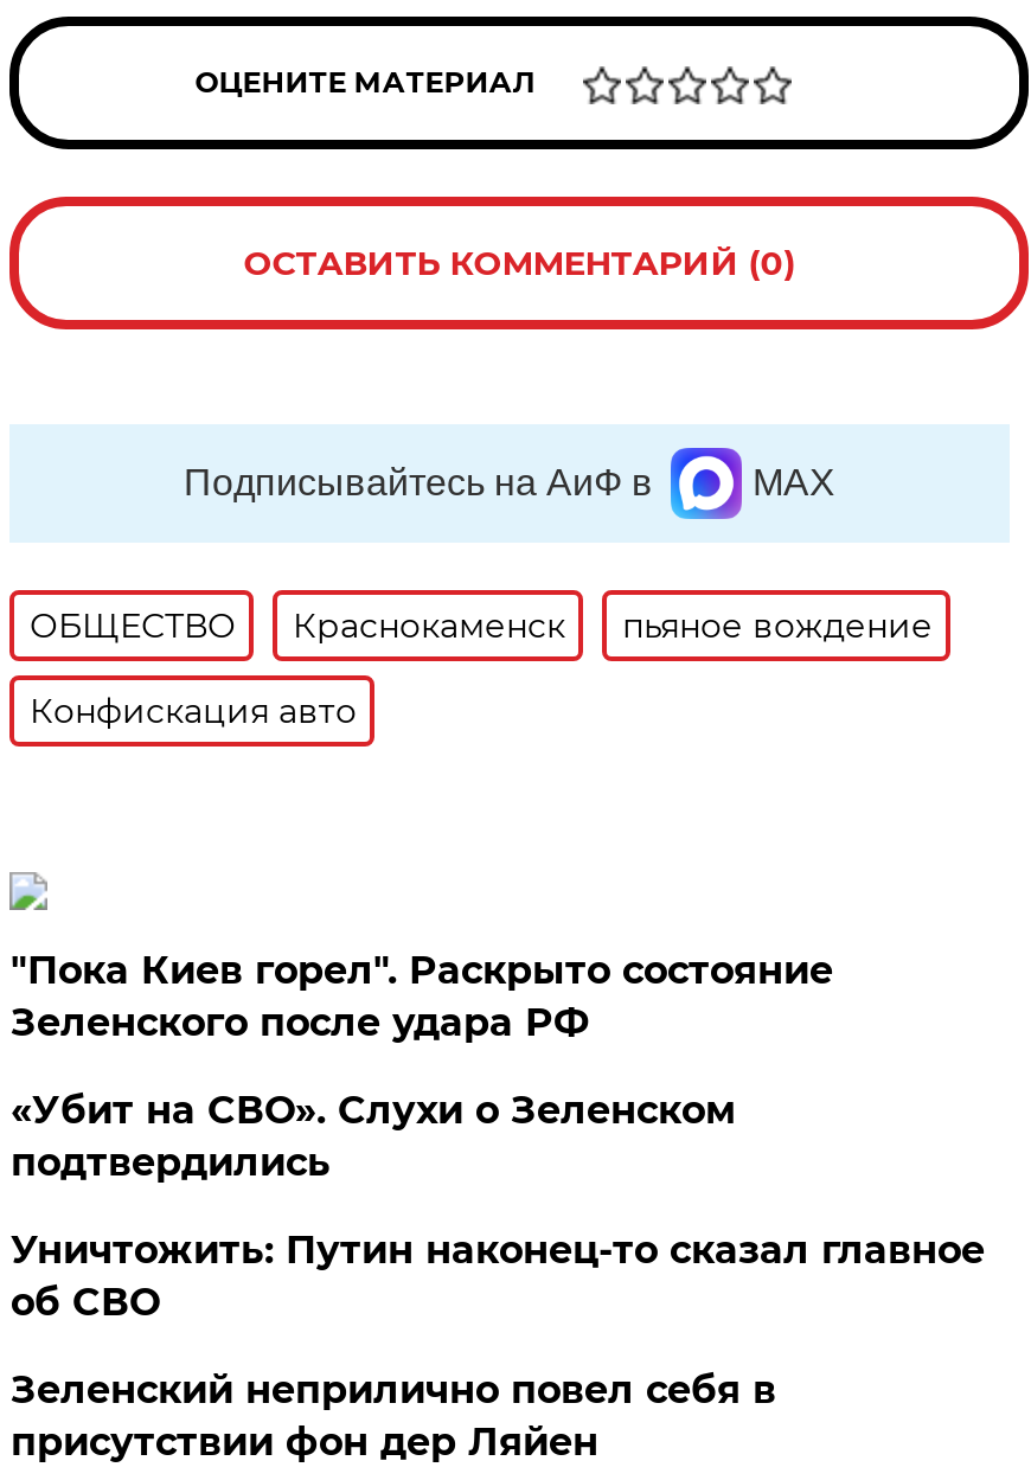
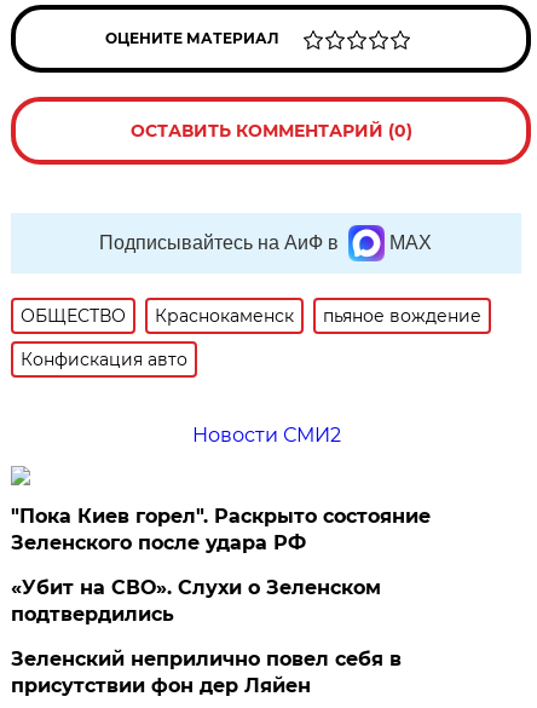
none -> [192,424,341,447] Новости СМИ2
moved [10,948,833,1185] -> [11,505,431,626]: "Пока Киев горел". Раскрыто состояние | Зеленского после удара РФ | «Убит на СВО». Слухи о Зеленском | подтвердились
[10,1228,985,1325] Уничтожить: Путин наконец-то сказал главное | об СВО -> none

